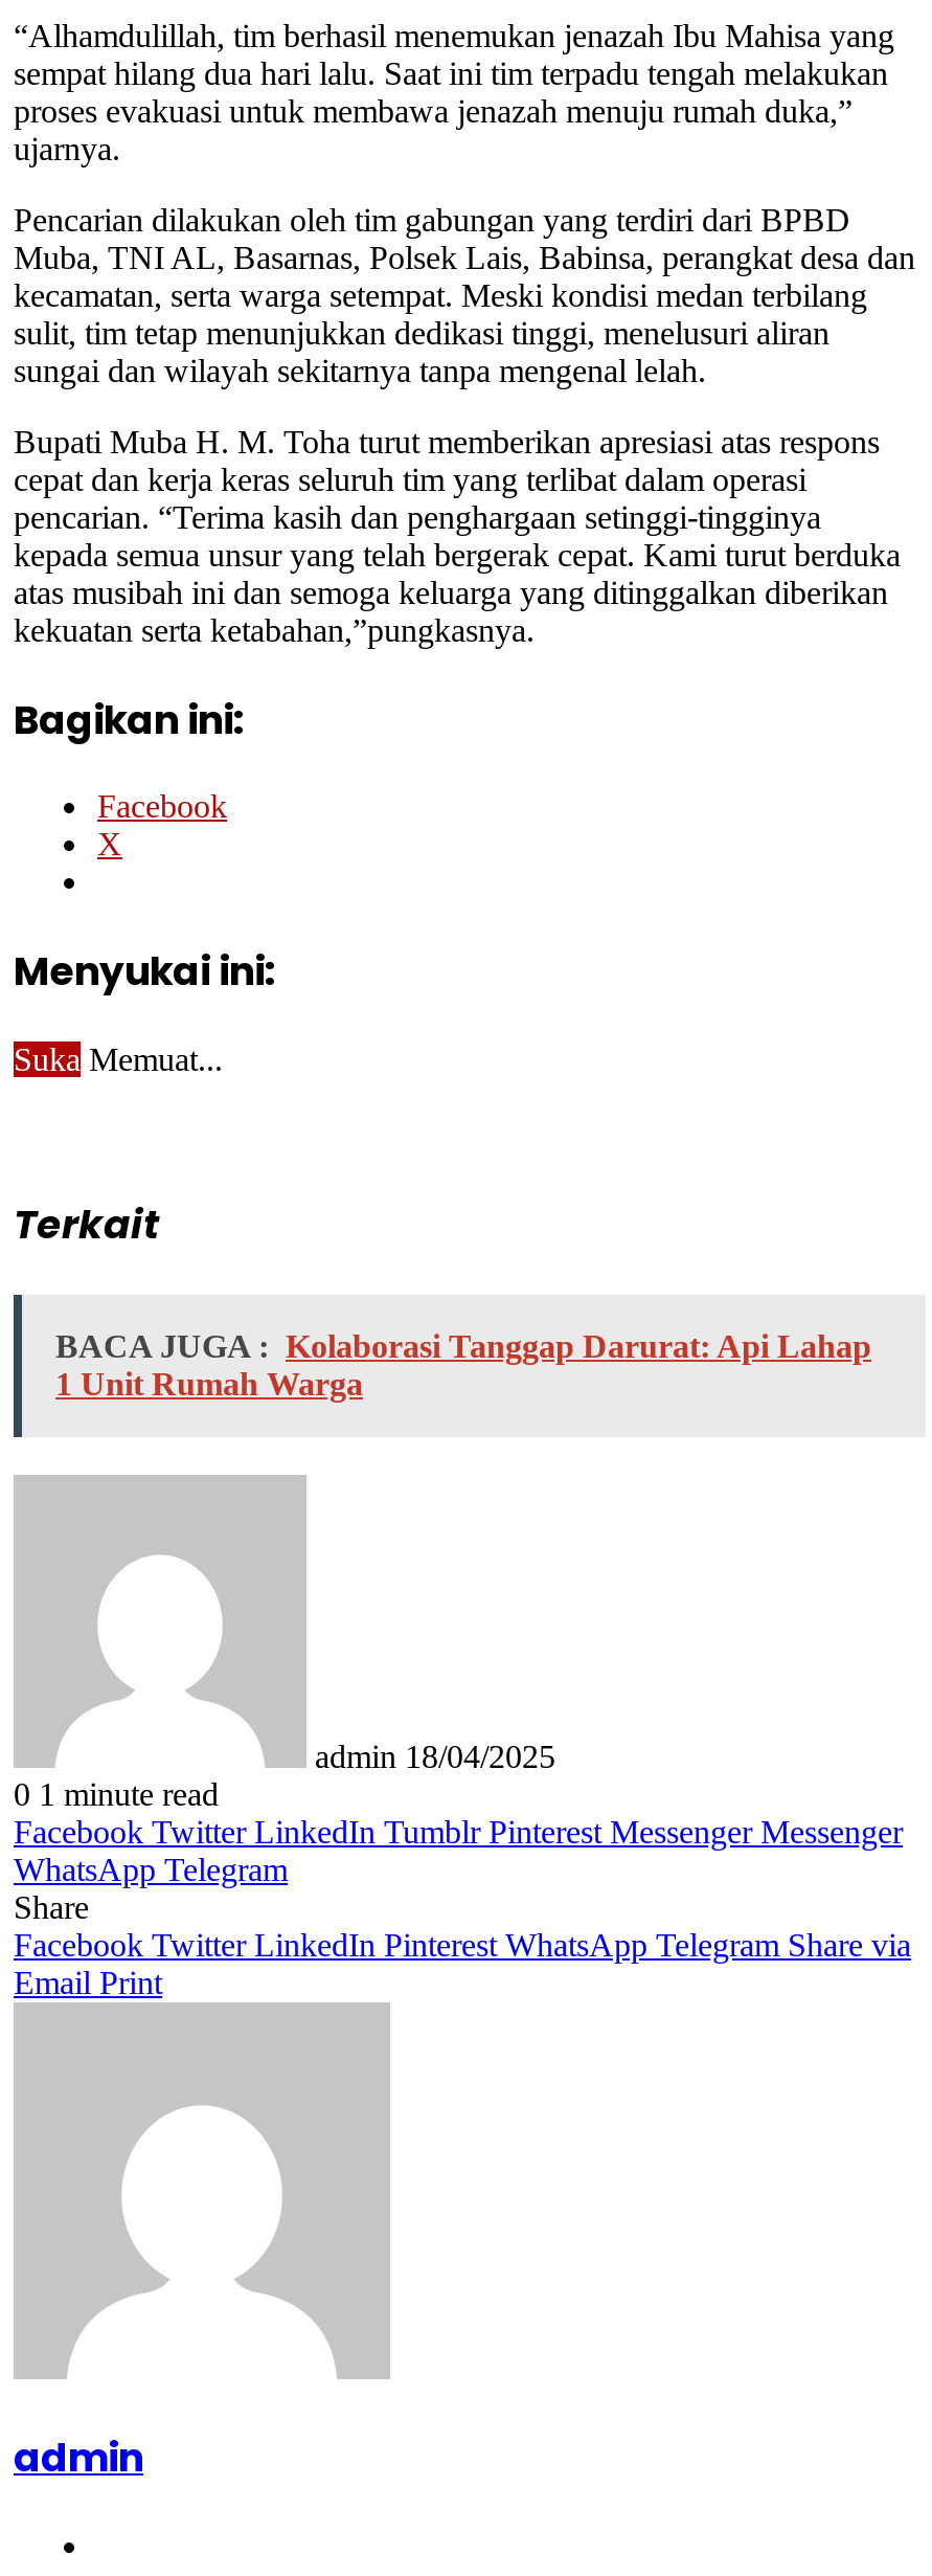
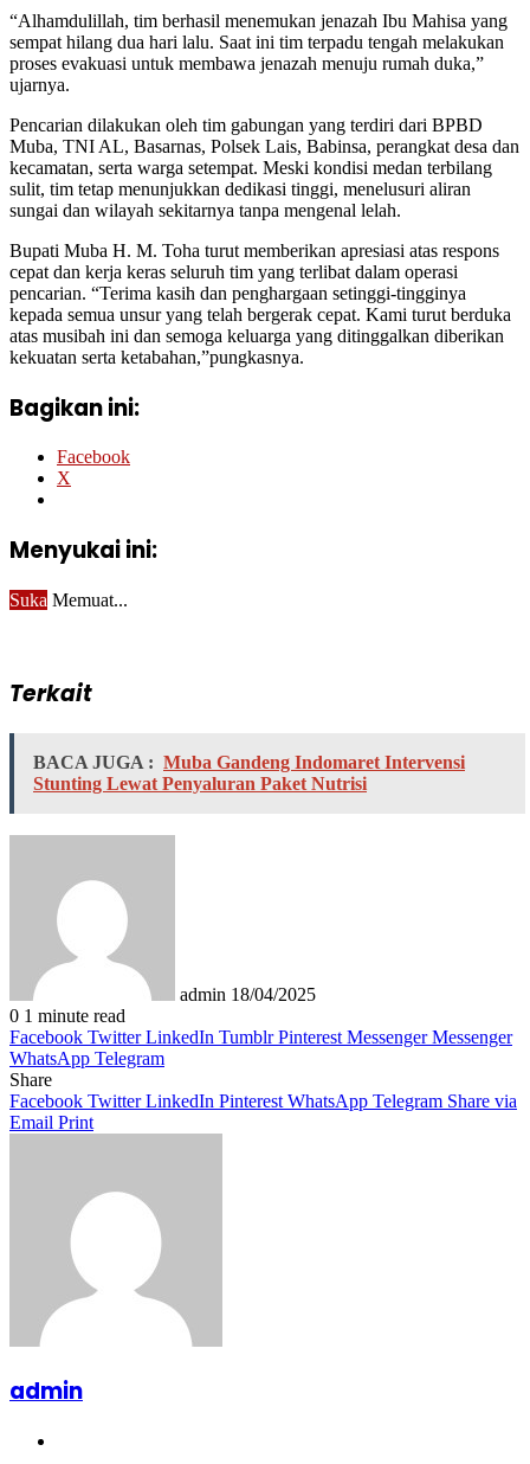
[55,1329,871,1402] BACA JUGA : Kolaborasi Tanggap Darurat: Api Lahap | 1 Unit Rumah Warga -> [33,752,465,794] BACA JUGA : Muba Gandeng Indomaret Intervensi | Stunting Lewat Penyaluran Paket Nutrisi

